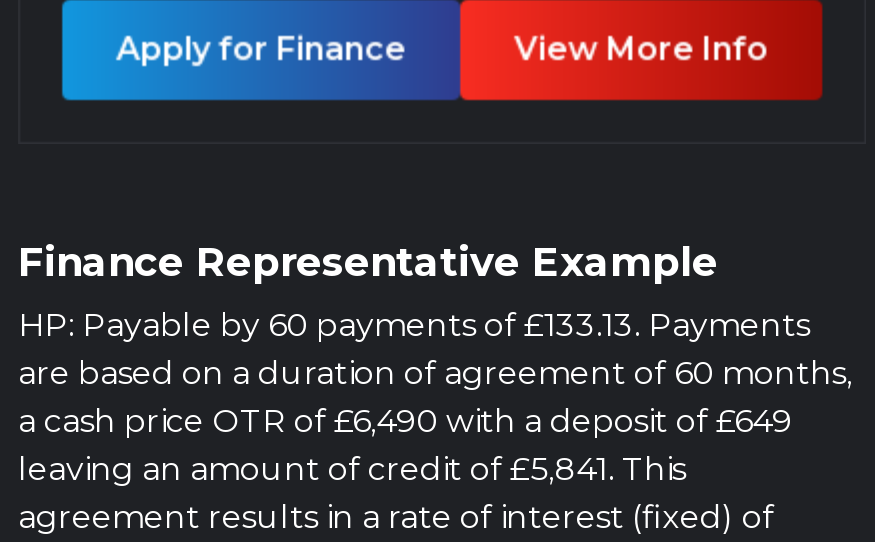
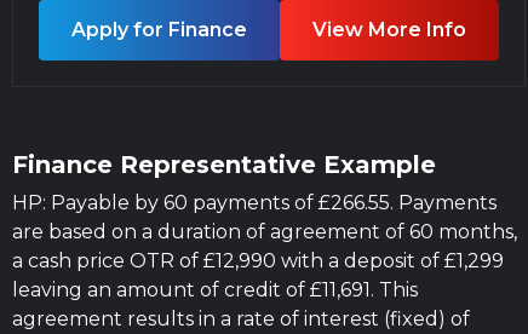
[18,306,810,344] HP: Payable by 60 payments of £133.13. Payments -> [12,191,497,214] HP: Payable by 60 payments of £266.55. Payments
[18,402,792,440] a cash price OTR of £6,490 with a deposit of £649 -> [12,249,504,272] a cash price OTR of £12,990 with a deposit of £1,299
[18,450,686,488] leaving an amount of credit of £5,841. This -> [12,278,418,301] leaving an amount of credit of £11,691. This

